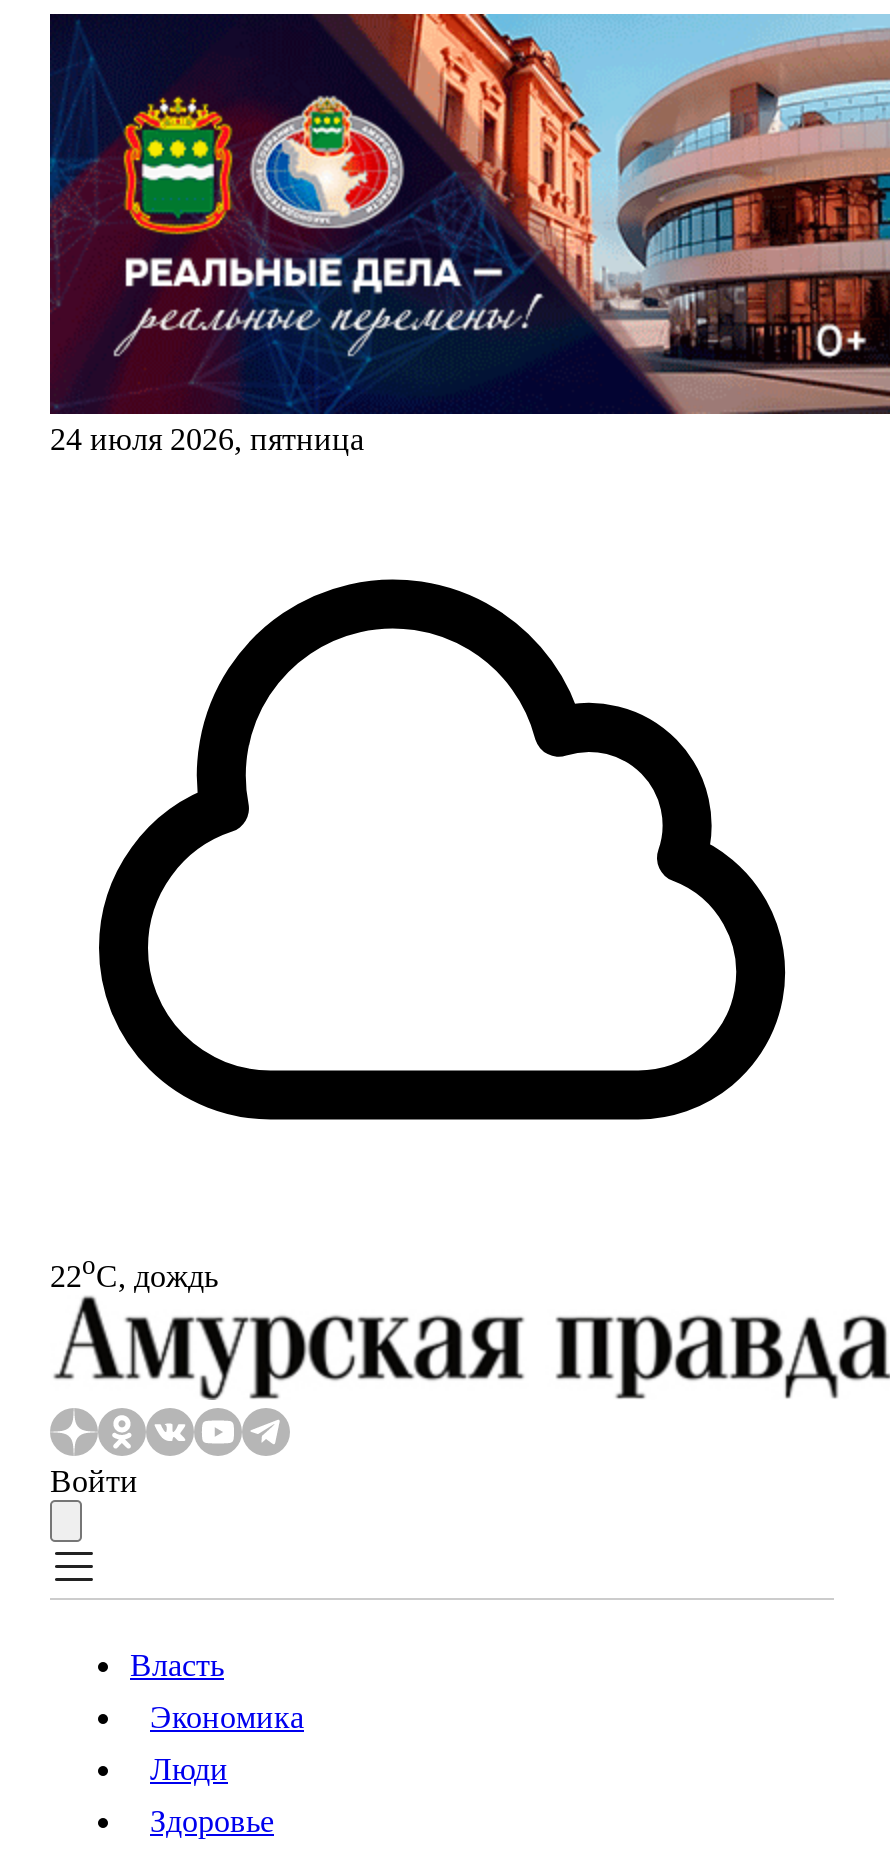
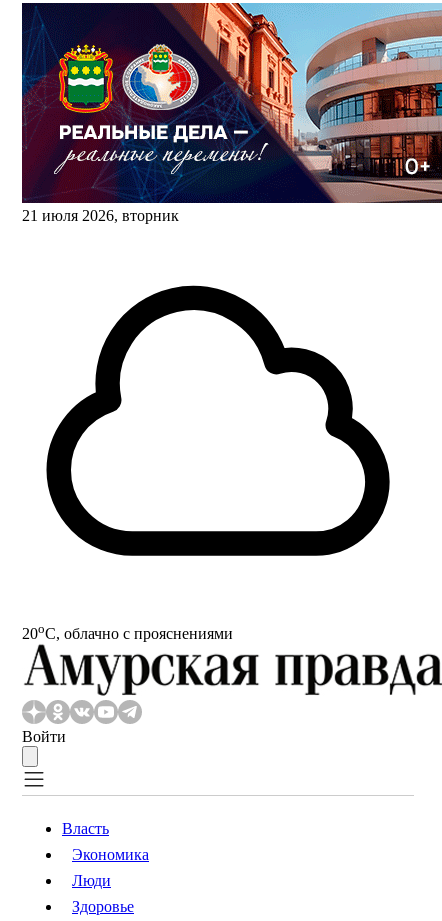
[50,422,364,456] 24 июля 2026, пятница -> [22,207,179,224] 21 июля 2026, вторник
[50,1250,218,1293] 22oС, дождь -> [22,621,233,642] 20oС, облачно с прояснениями

